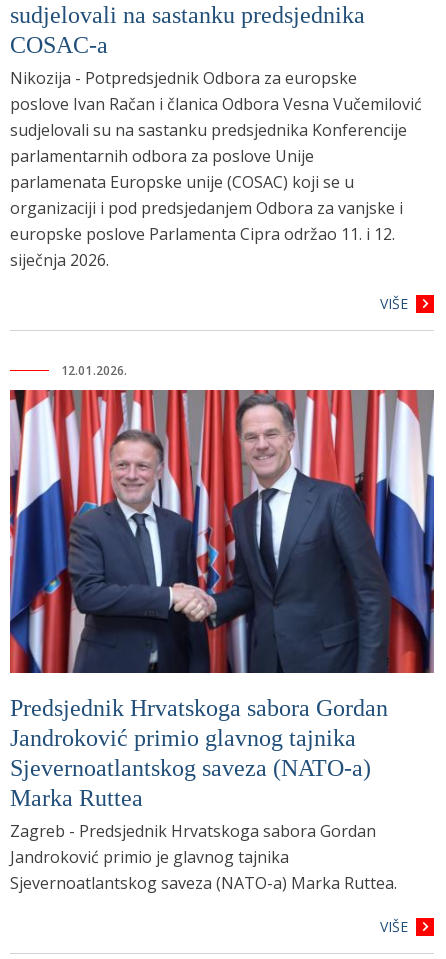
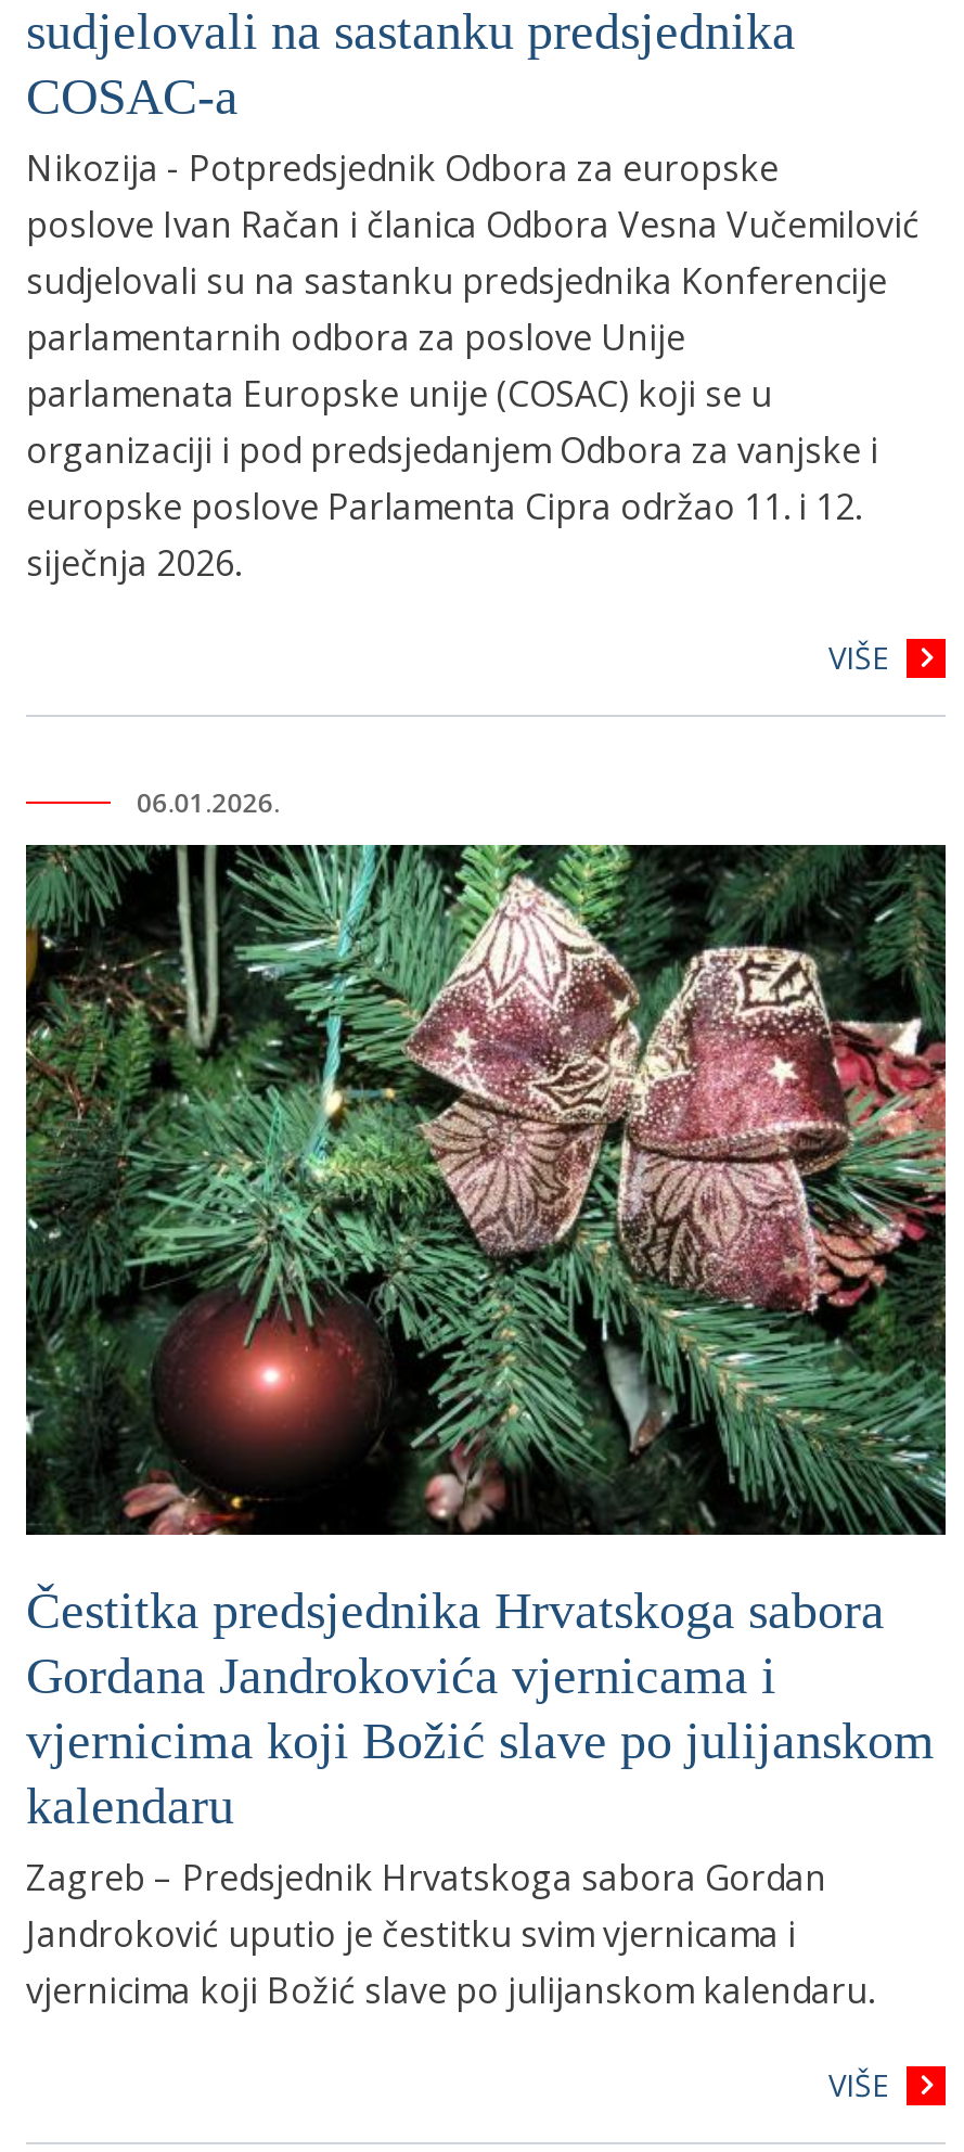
[61,362,127,379] 12.01.2026. -> [137,785,280,822] 06.01.2026.
[9,389,435,894] [image] | Predsjednik Hrvatskoga sabora Gordan | Jandroković primio glavnog tajnika | Sjevernoatlantskog saveza (NATO-a) | Marka Ruttea | Zagreb - Predsjednik Hrvatskoga sabora Gordan | Jandroković primio je glavnog tajnika | Sjevernoatlantskog saveza (NATO-a) Marka Ruttea. -> [24,844,948,2015] [image] | Čestitka predsjednika Hrvatskoga sabora | Gordana Jandrokovića vjernicama i | vjernicima koji Božić slave po julijanskom | kalendaru | Zagreb – Predsjednik Hrvatskoga sabora Gordan | Jandroković uputio je čestitku svim vjernicama i | vjernicima koji Božić slave po julijanskom kalendaru.

